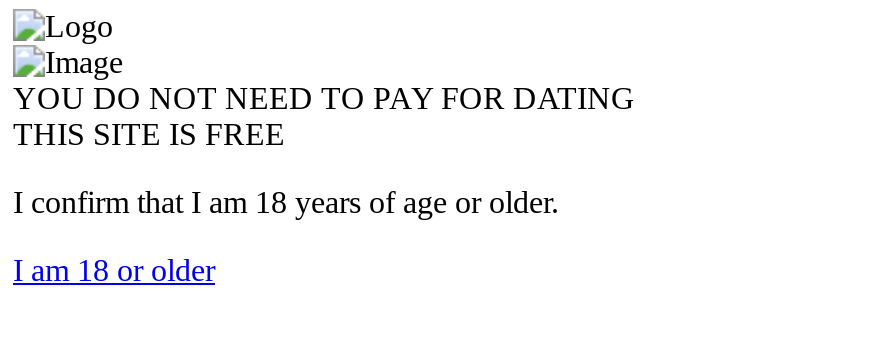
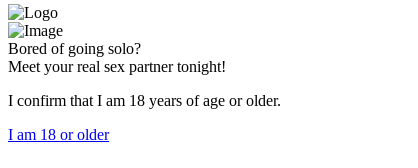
[13,81,635,151] YOU DO NOT NEED TO PAY FOR DATING | THIS SITE IS FREE -> [8,40,226,75] Bored of going solo? | Meet your real sex partner tonight!

